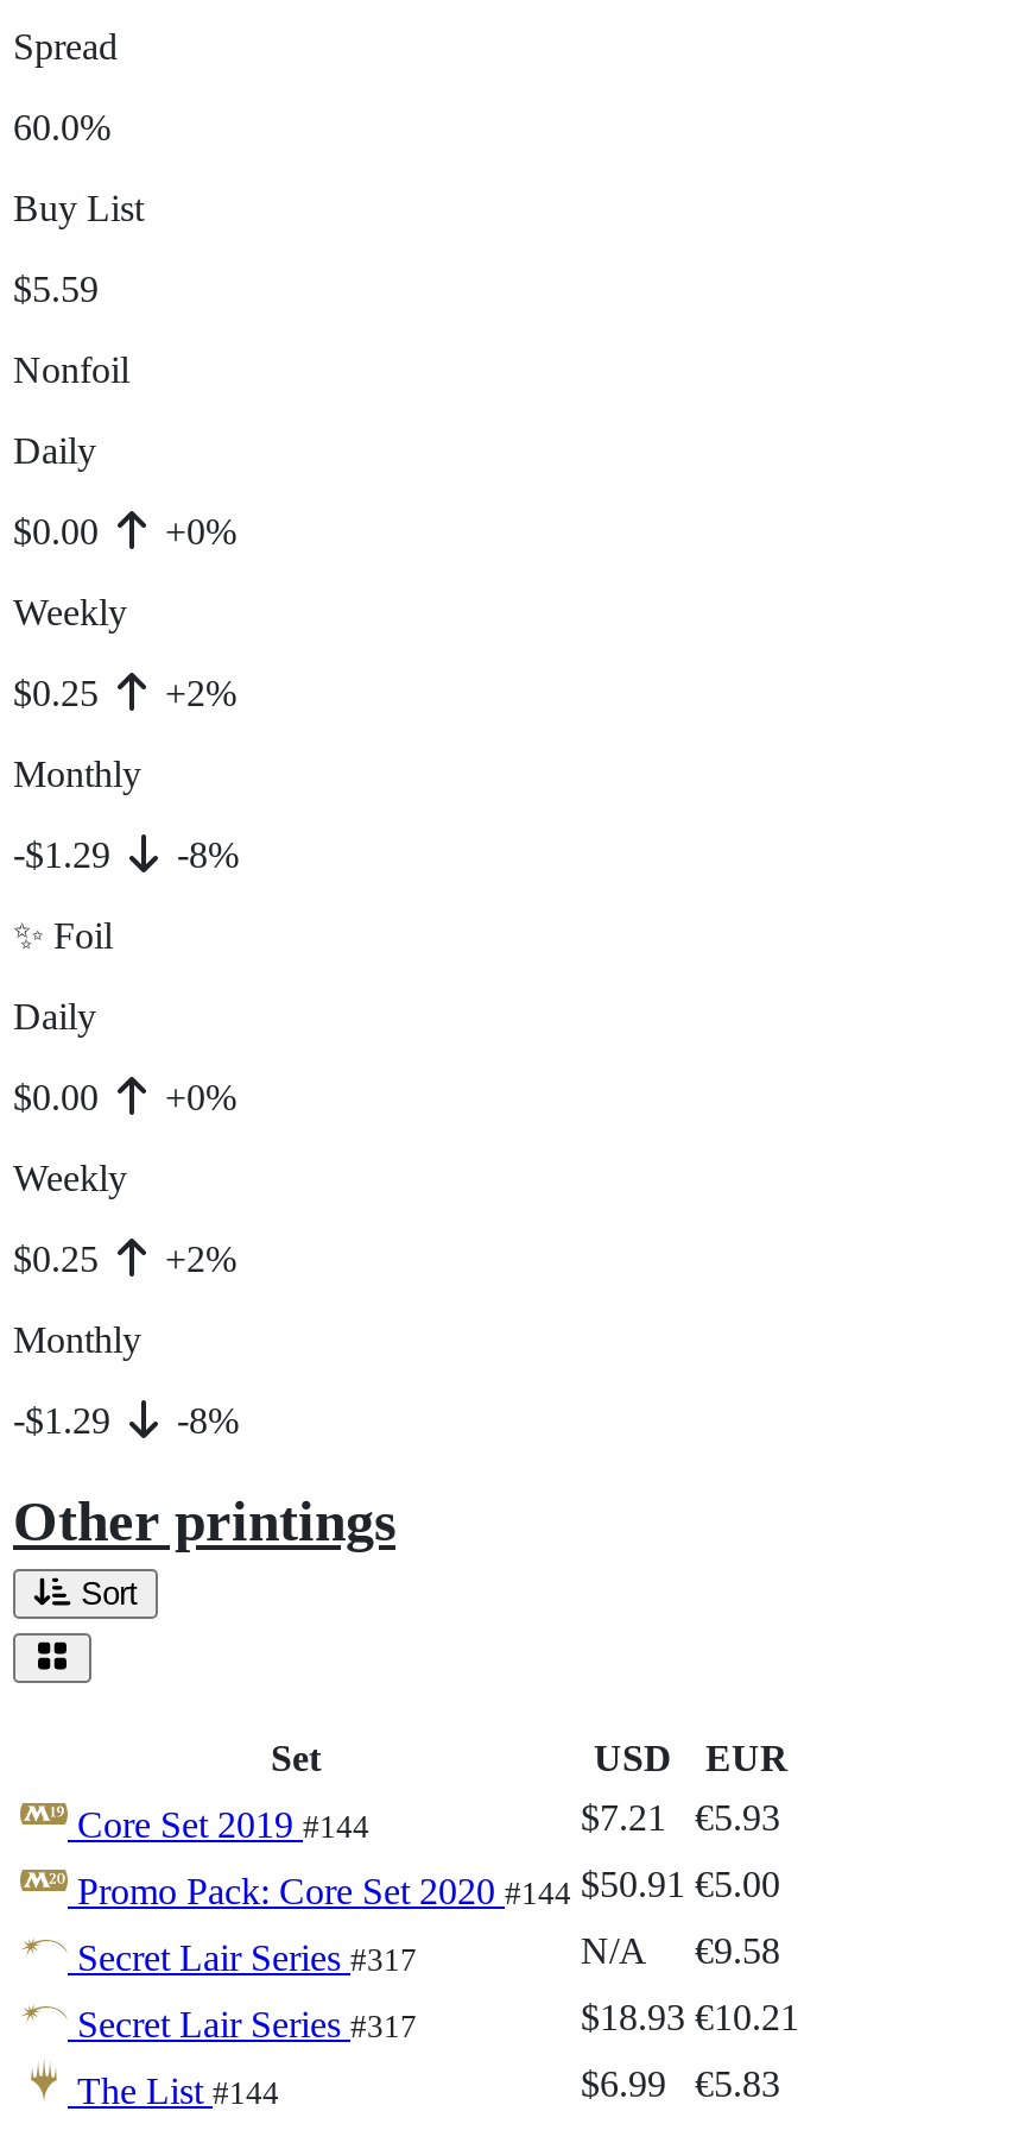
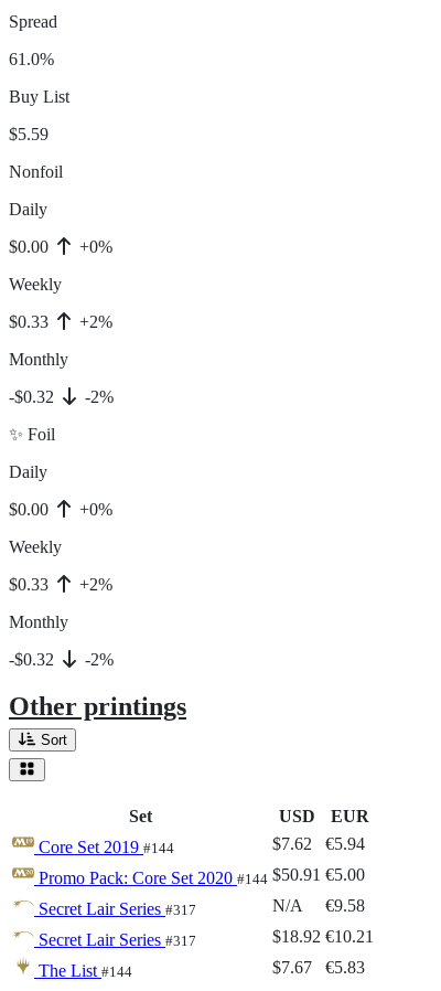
[13,106,110,147] 60.0% -> [9,49,54,68] 61.0%
[13,672,236,712] $0.25 +2% -> [9,312,112,331] $0.33 +2%
[13,834,120,874] -$1.29 -> [9,387,58,406] -$0.32
[167,834,239,874] -8% -> [80,387,114,406] -2%
[13,1238,236,1278] $0.25 +2% -> [9,575,112,593] $0.33 +2%
[13,1399,120,1440] -$1.29 -> [9,650,58,668] -$0.32
[167,1399,239,1440] -8% -> [80,650,114,668] -2%
[581,1796,666,1836] $7.21 -> [272,834,312,853] $7.62
[695,1796,780,1836] €5.93 -> [325,834,365,853] €5.94
[581,1996,799,2036] $18.93 €10.21 -> [272,926,374,945] $18.92 €10.21
[581,2062,780,2103] $6.99 €5.83 -> [272,957,365,976] $7.67 €5.83

